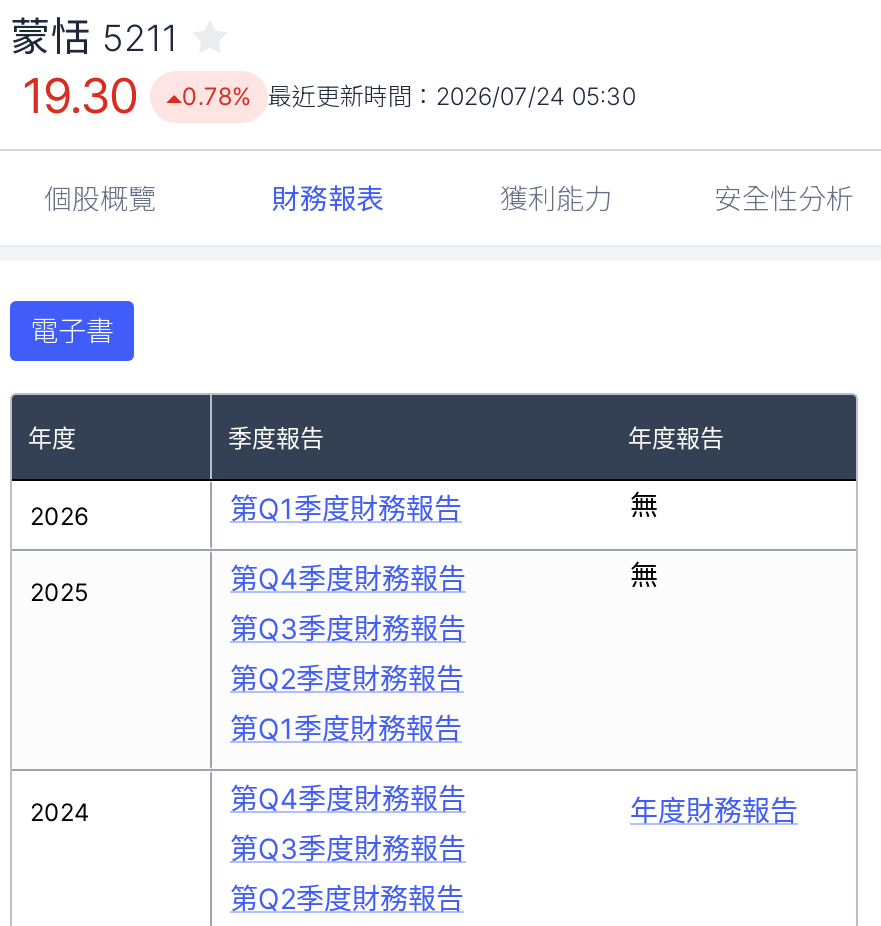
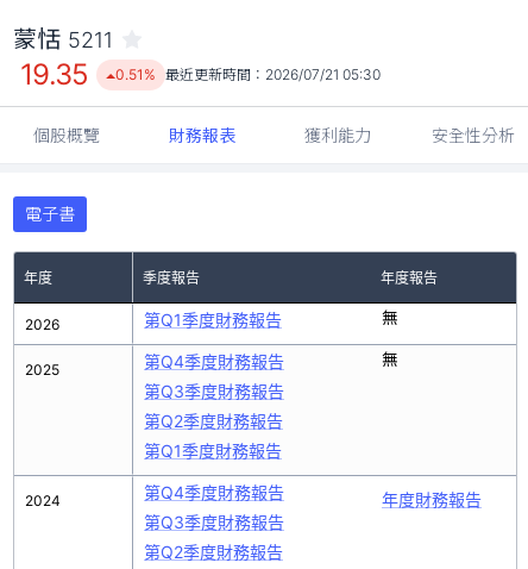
[22,67,138,125] 19.30 -> [20,57,89,92] 19.35
[182,81,636,111] 0.78% 最近更新時間：2026/07/24 05:30 -> [115,65,380,83] 0.51% 最近更新時間：2026/07/21 05:30

